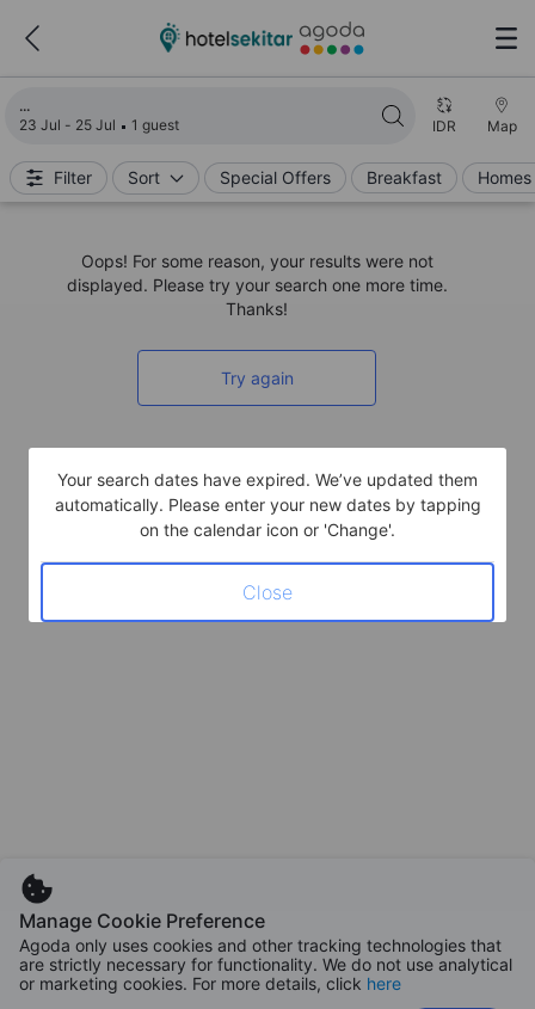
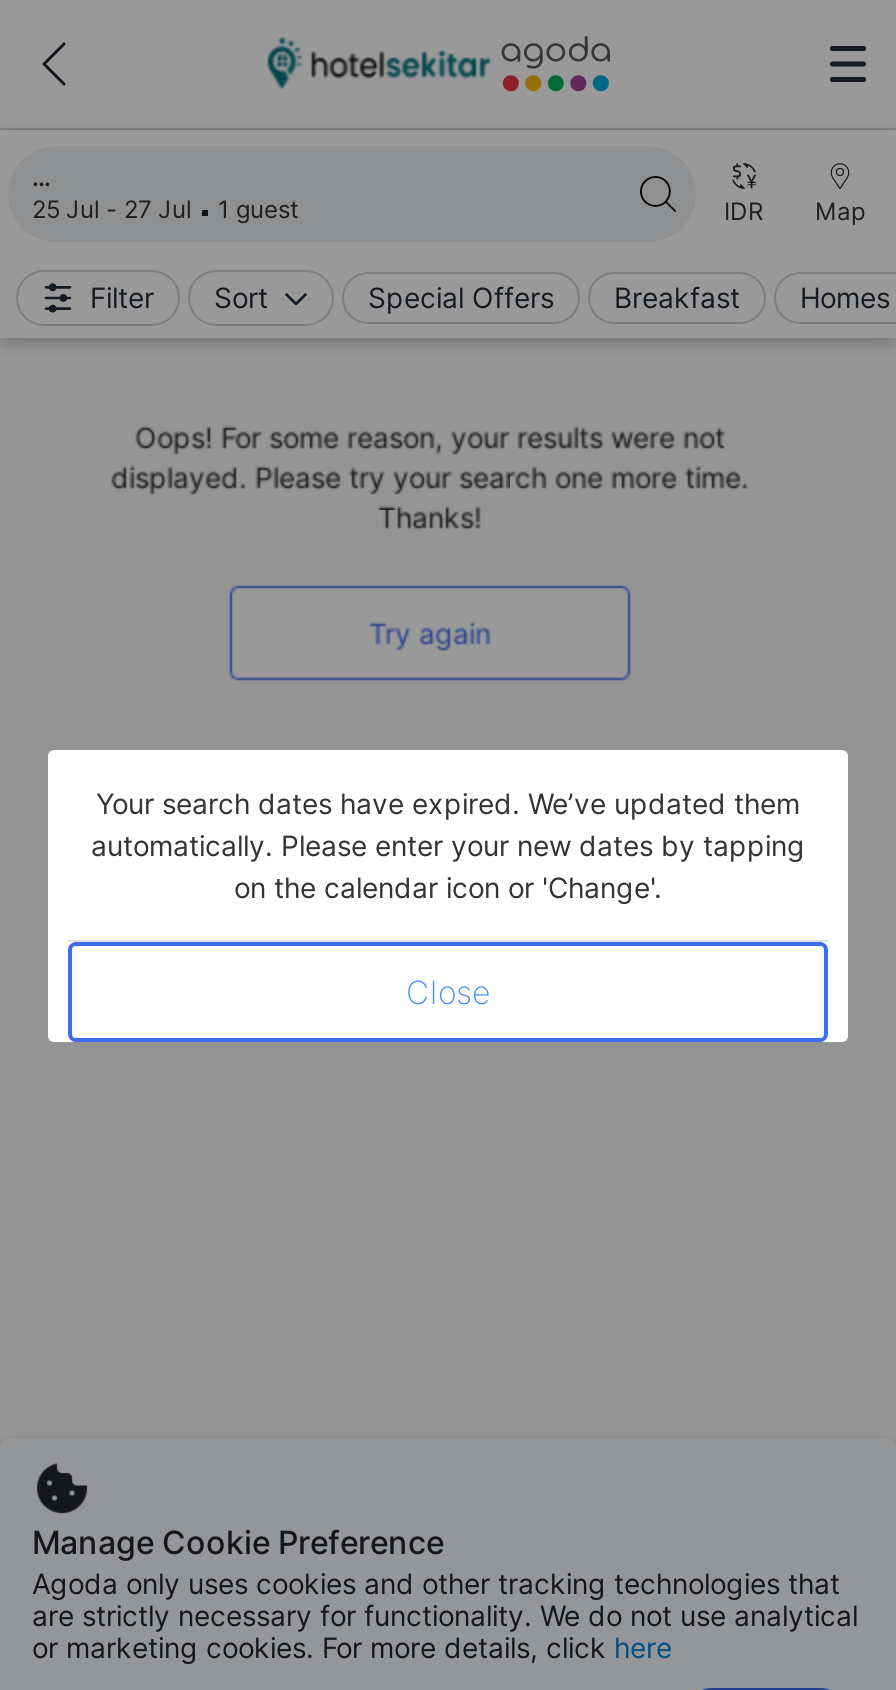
[19,116,179,134] 23 Jul - 25 Jul 1 guest -> [32,194,298,224] 25 Jul - 27 Jul 1 guest

